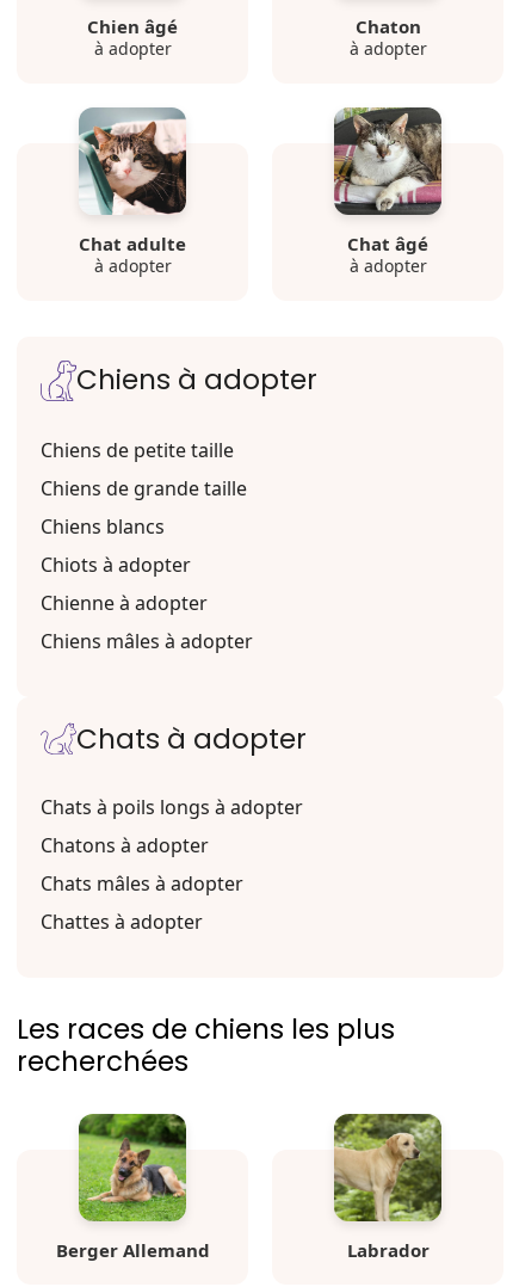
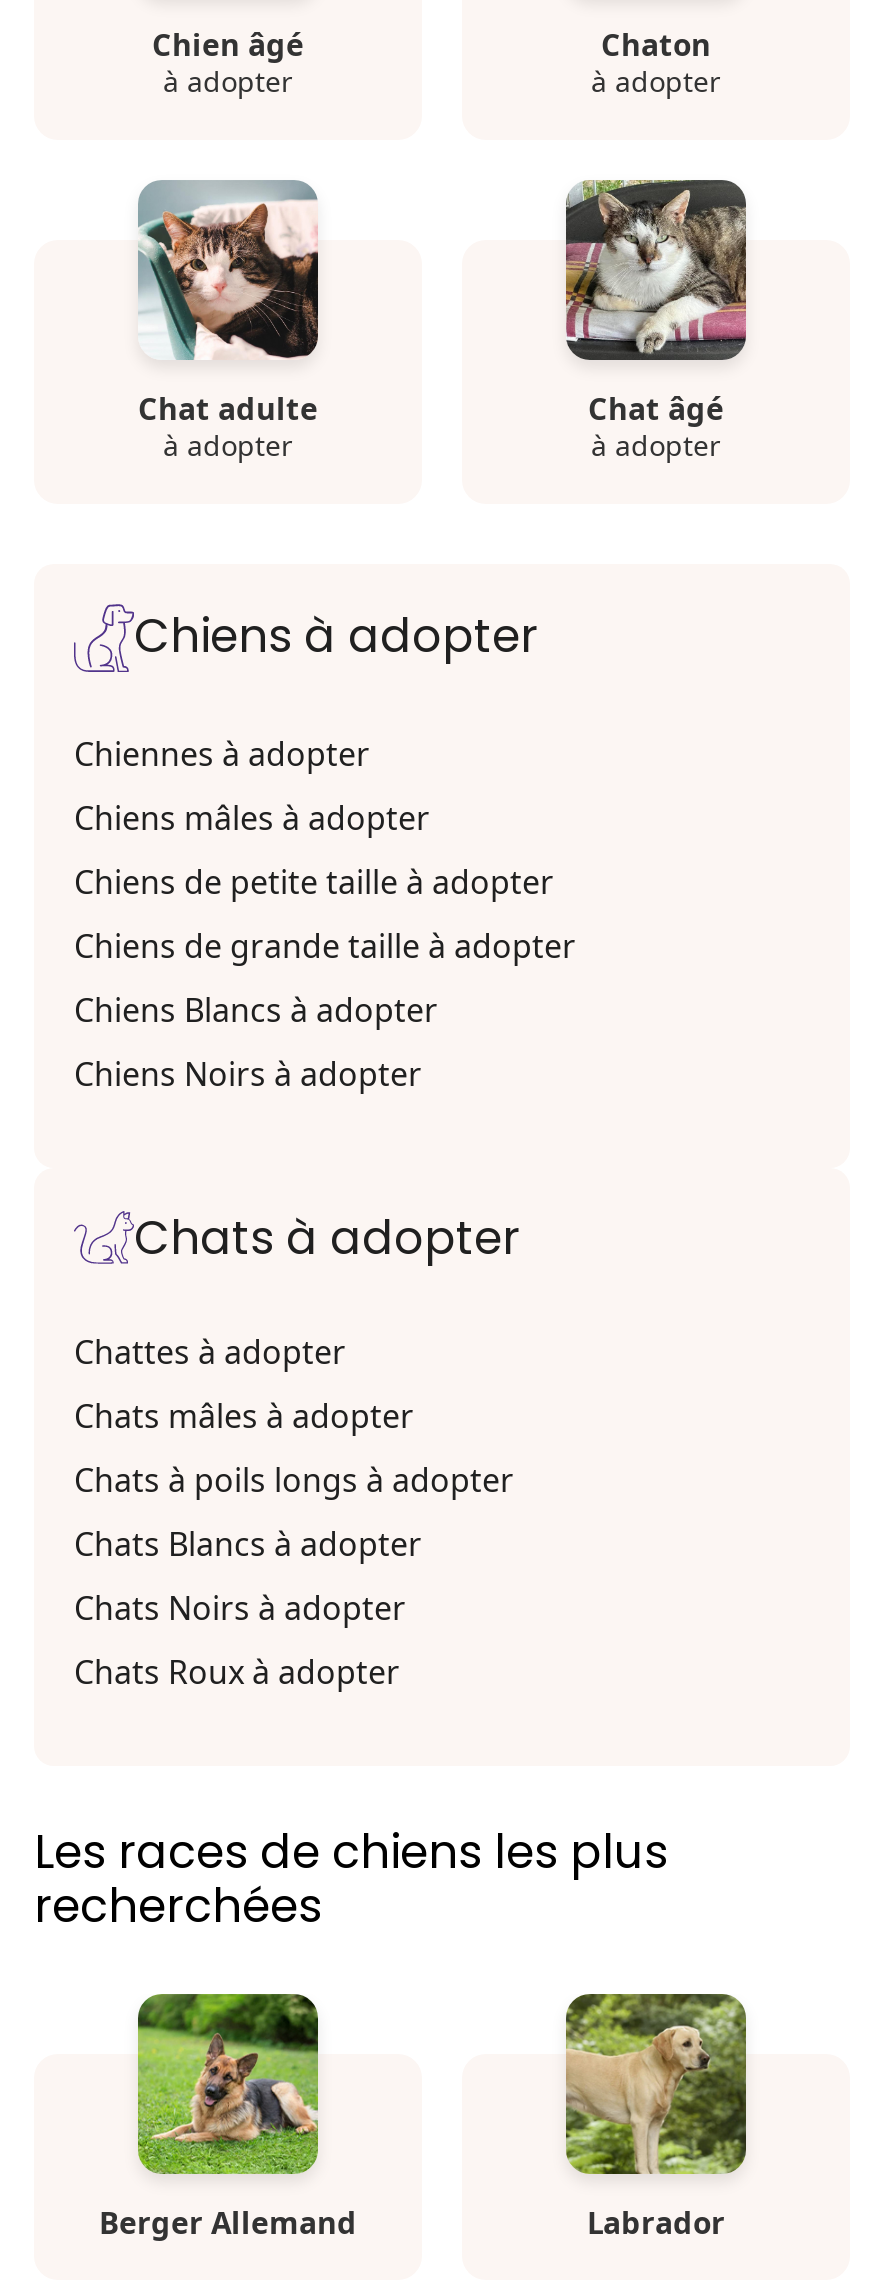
[41,436,247,616] Chiens de petite taille | Chiens de grande taille | Chiens blancs | Chiots à adopter | Chienne à adopter -> [74,731,370,775] Chiennes à adopter
moved [41,628,253,654] -> [74,795,430,839]: Chiens mâles à adopter
none -> [74,859,576,1095] Chiens de petite taille à adopter | Chiens de grande taille à adopter | Chiens Blancs à adopter | Chiens Noirs à adopter
none -> [74,1586,406,1630] Chats Noirs à adopter
none -> [74,1650,400,1694] Chats Roux à adopter
[41,832,209,858] Chatons à adopter -> [74,1522,422,1566] Chats Blancs à adopter
moved [41,870,243,897] -> [74,1394,414,1438]: Chats mâles à adopter
moved [41,909,203,935] -> [74,1330,346,1374]: Chattes à adopter

